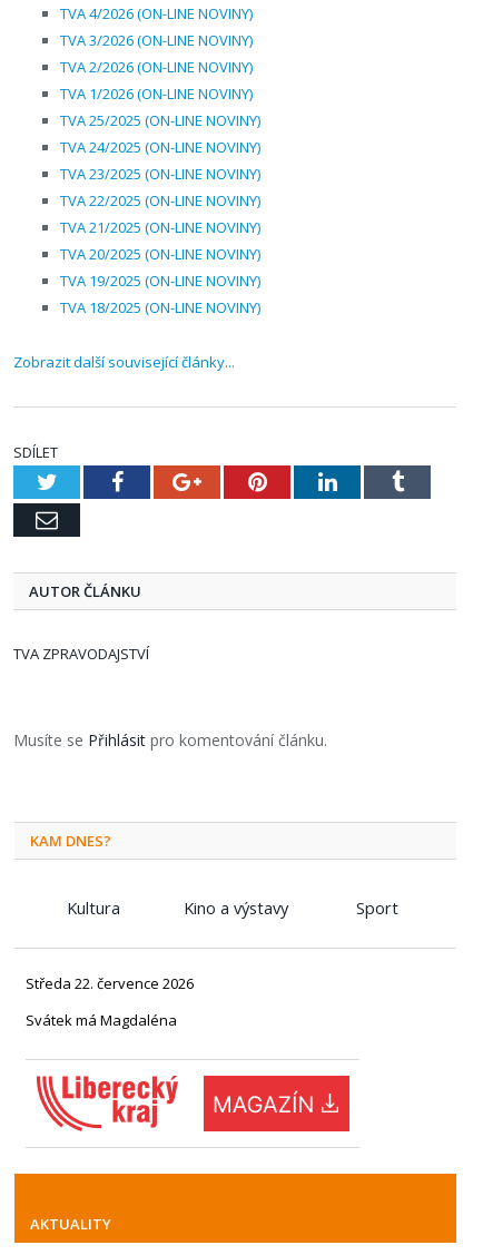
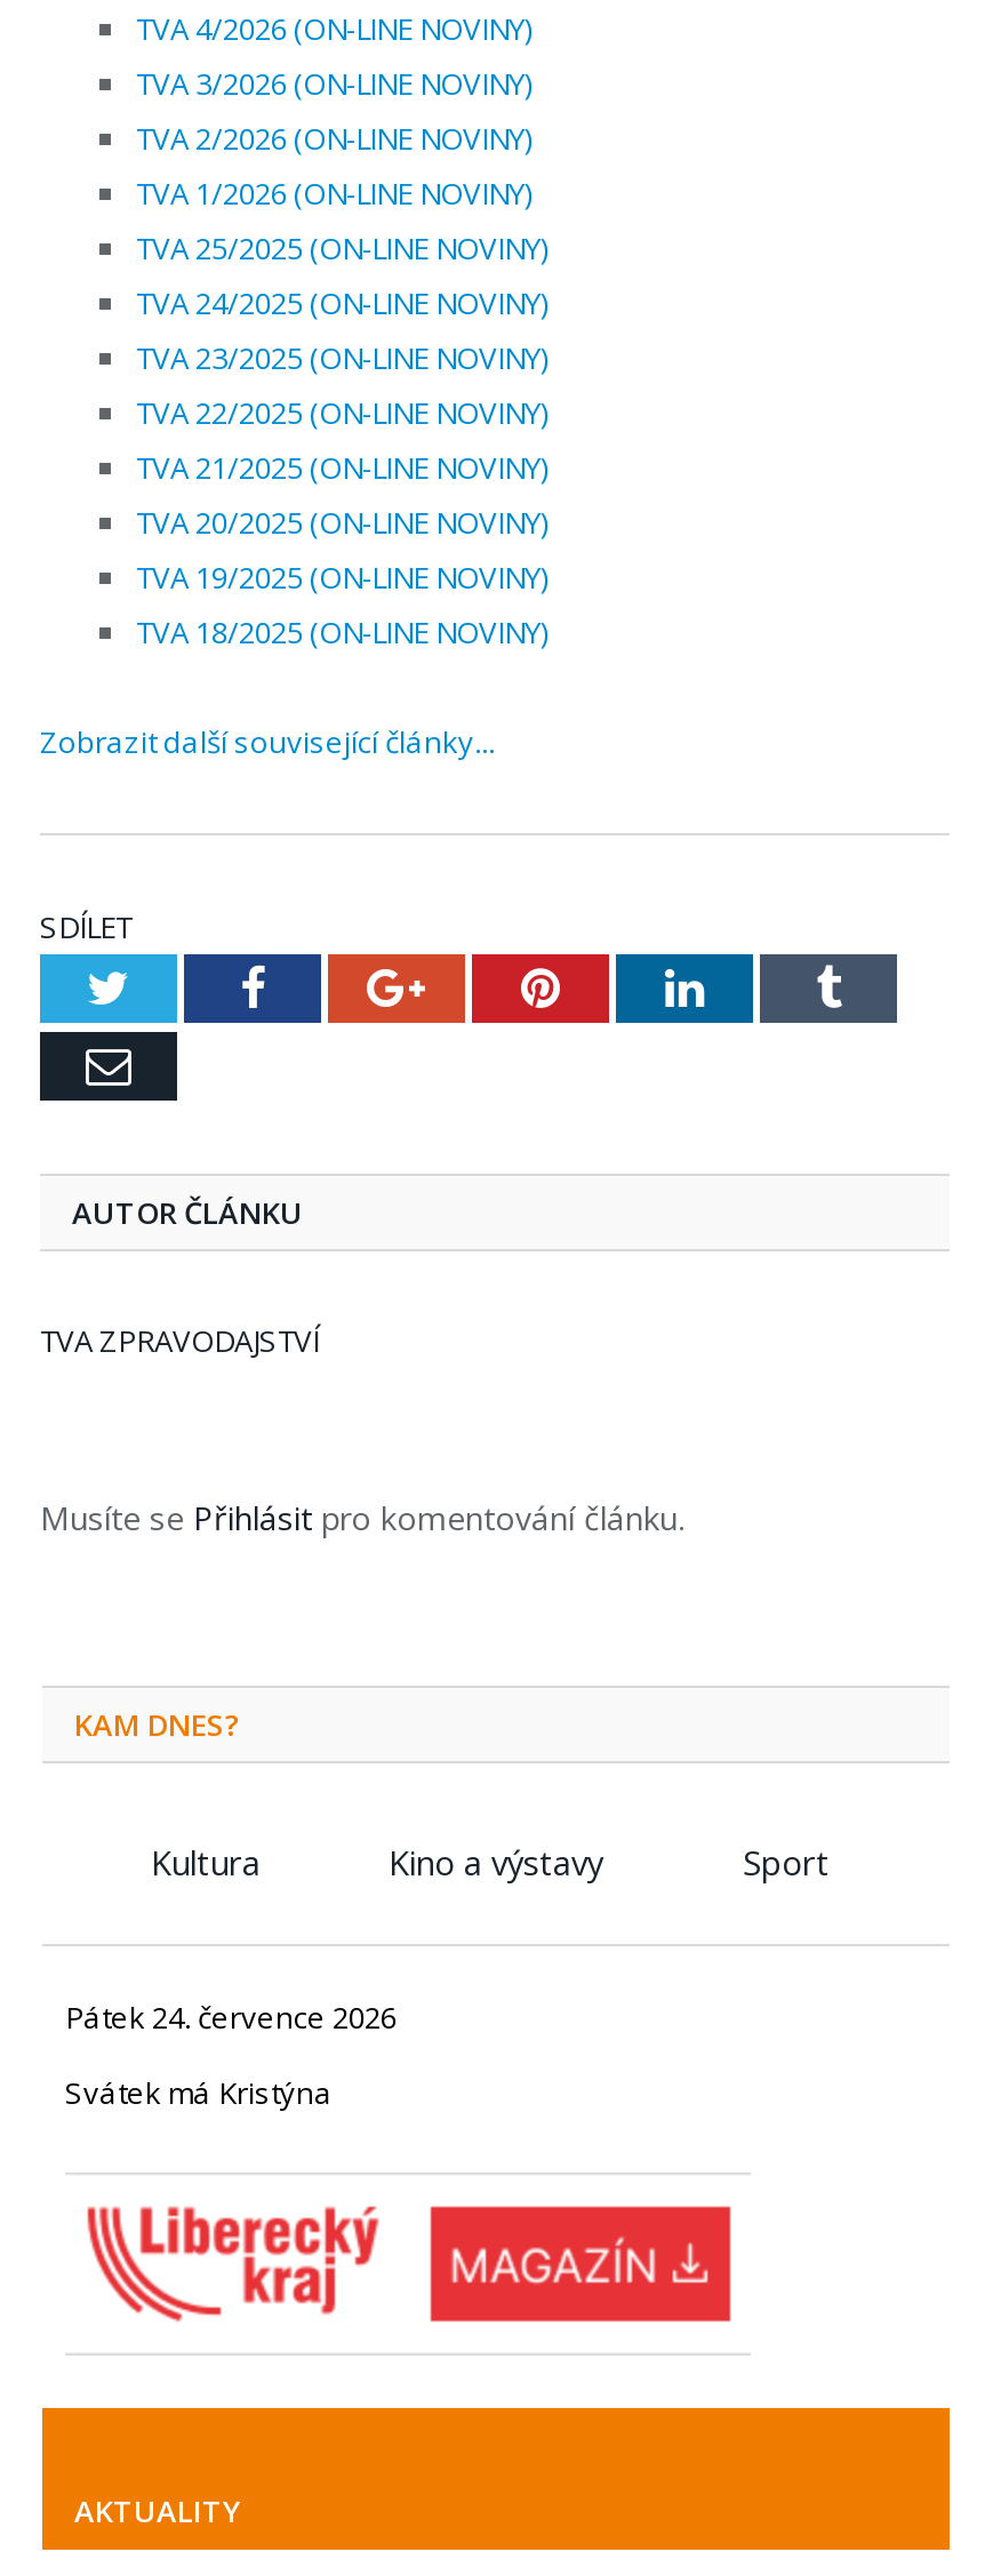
[26,973,194,993] Středa 22. července 2026 -> [65,1997,397,2038] Pátek 24. července 2026
[26,1010,177,1030] Svátek má Magdaléna -> [65,2072,333,2113] Svátek má Kristýna

